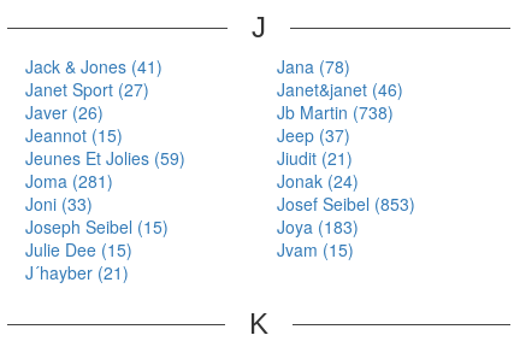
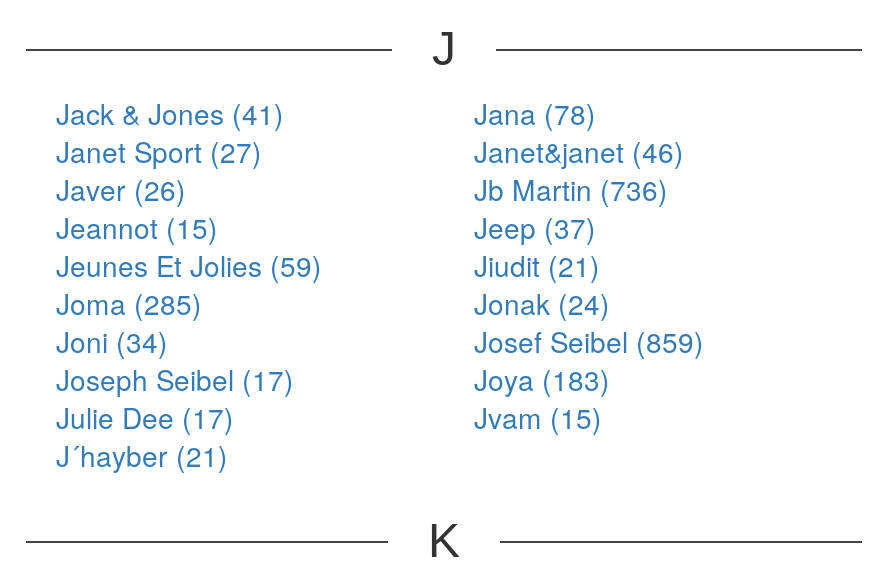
[277,100,394,124] Jb Martin (738) -> [474,169,668,209] Jb Martin (736)
[25,169,113,193] Joma (281) -> [56,283,202,323] Joma (285)
[25,192,93,216] Joni (33) -> [56,321,168,361] Joni (34)
[277,192,415,216] Josef Seibel (853) -> [474,321,704,361] Josef Seibel (859)
[25,214,169,239] Joseph Seibel (15) -> [56,359,294,399] Joseph Seibel (17)
[25,237,132,261] Julie Dee (15) -> [56,397,234,437] Julie Dee (17)

